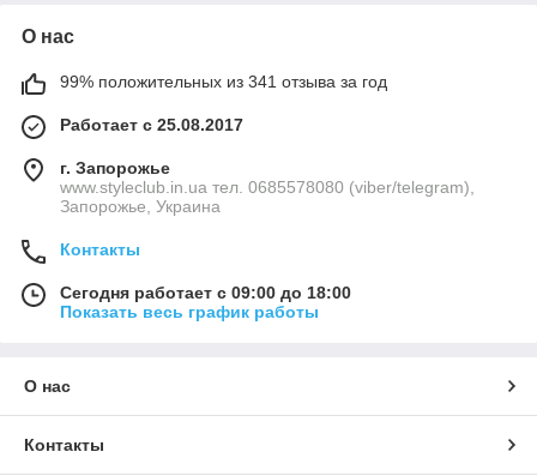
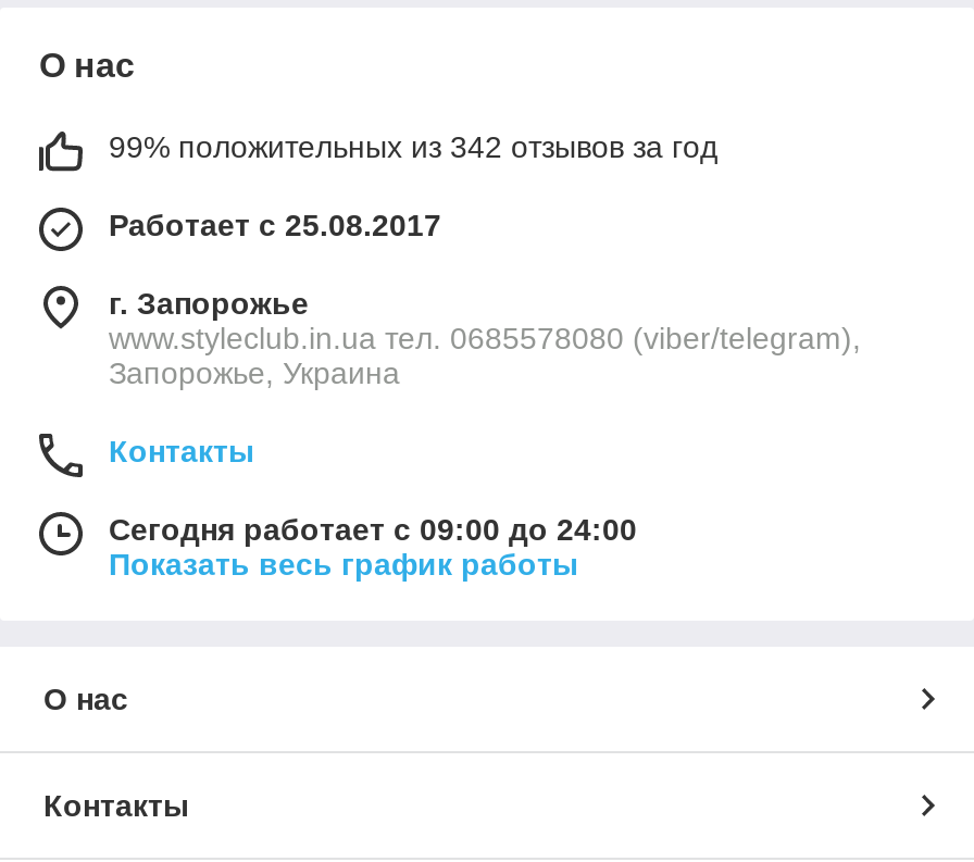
[60,72,387,91] 99% положительных из 341 отзыва за год -> [109,129,717,164] 99% положительных из 342 отзывов за год
[60,283,351,302] Сегодня работает с 09:00 до 18:00 -> [109,512,637,546] Сегодня работает с 09:00 до 24:00

